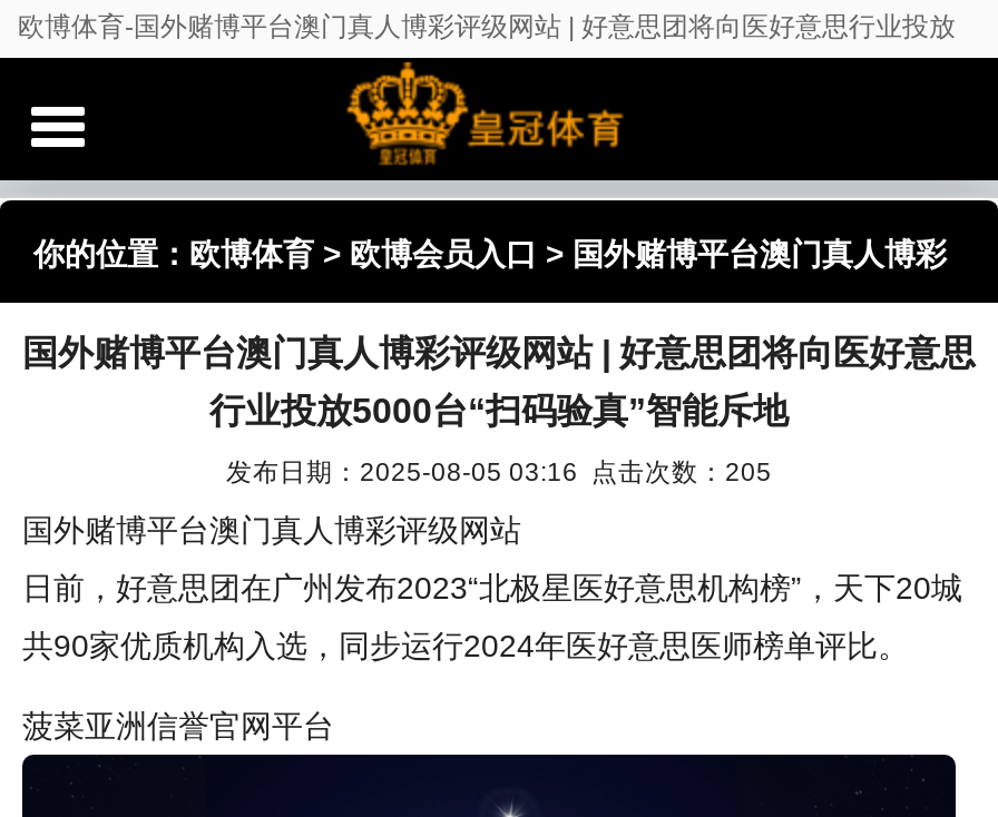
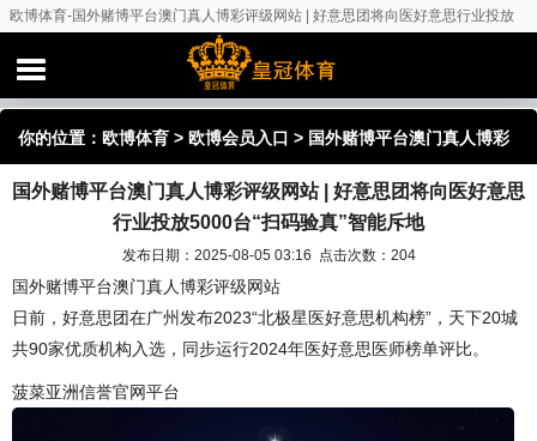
[226,456,772,485] 发布日期：2025-08-05 03:16 点击次数：205 -> [122,247,415,262] 发布日期：2025-08-05 03:16 点击次数：204

